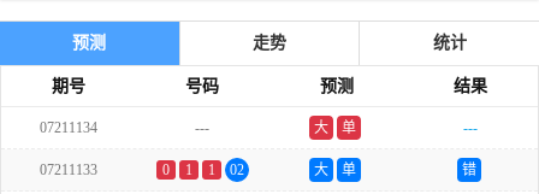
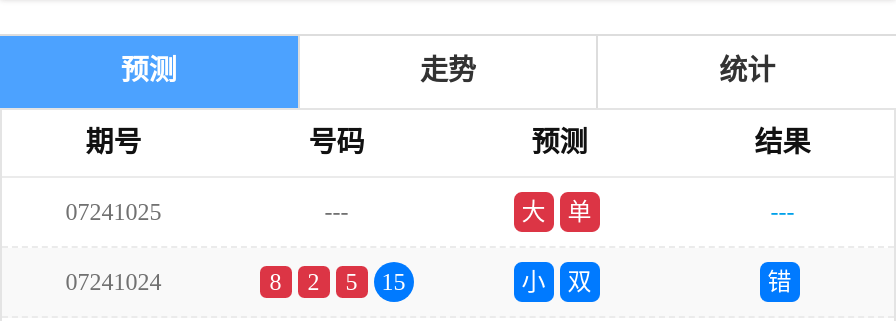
[39,119,97,136] 07211134 -> [66,198,162,226] 07241025
[39,161,356,178] 07211133 | 0 | 1 | 1 | 02 | 大 | 单 -> [66,268,592,296] 07241024 | 8 | 2 | 5 | 15 | 小 | 双

